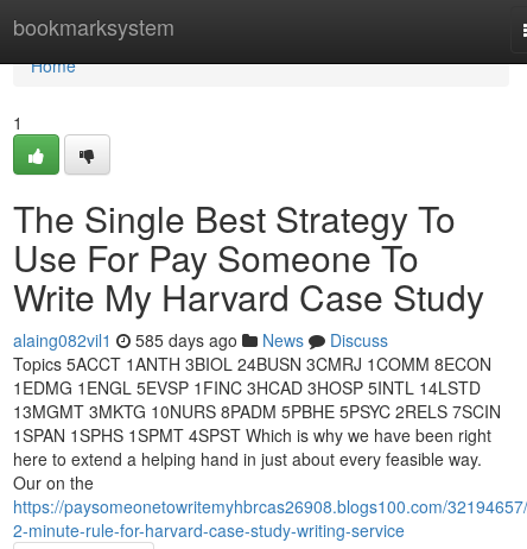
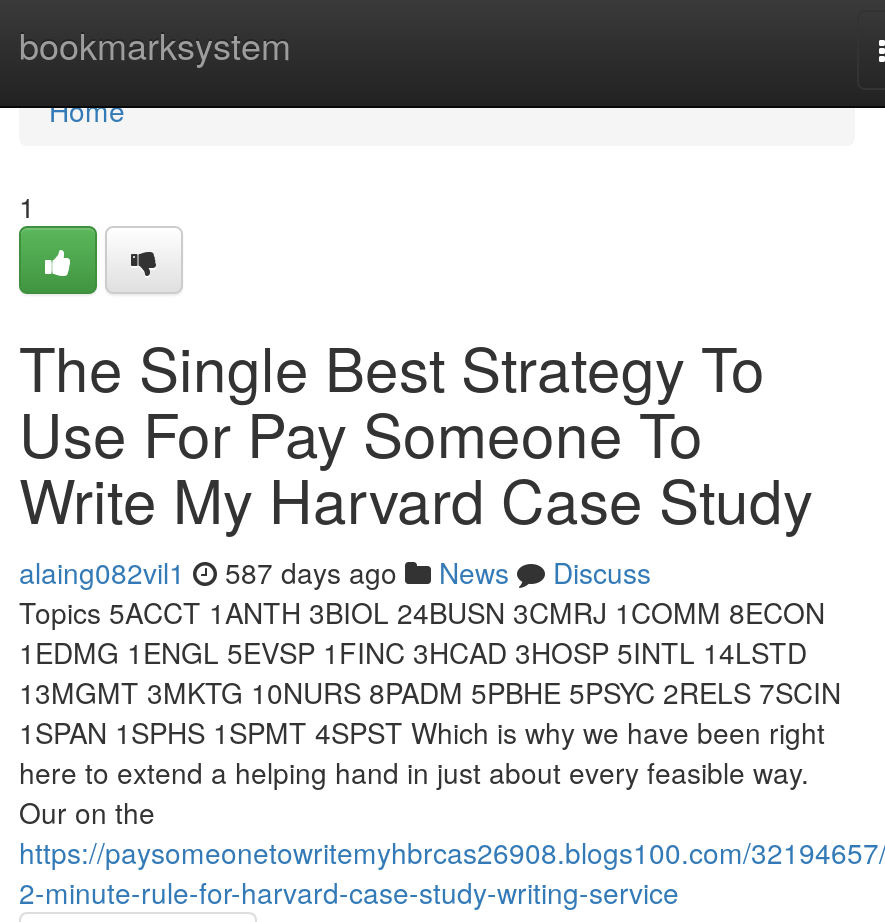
[13,328,388,352] alaing082vil1 585 days ago News Discuss -> [19,552,651,592] alaing082vil1 587 days ago News Discuss

